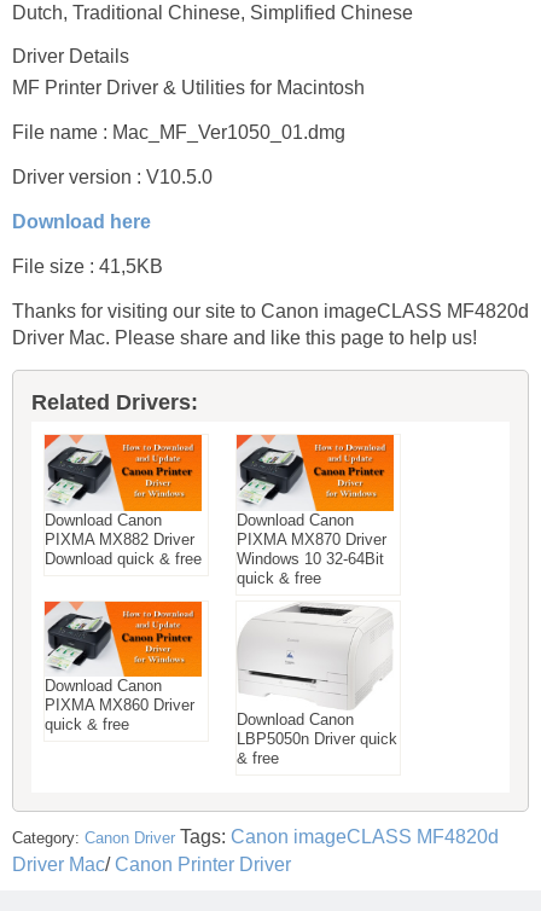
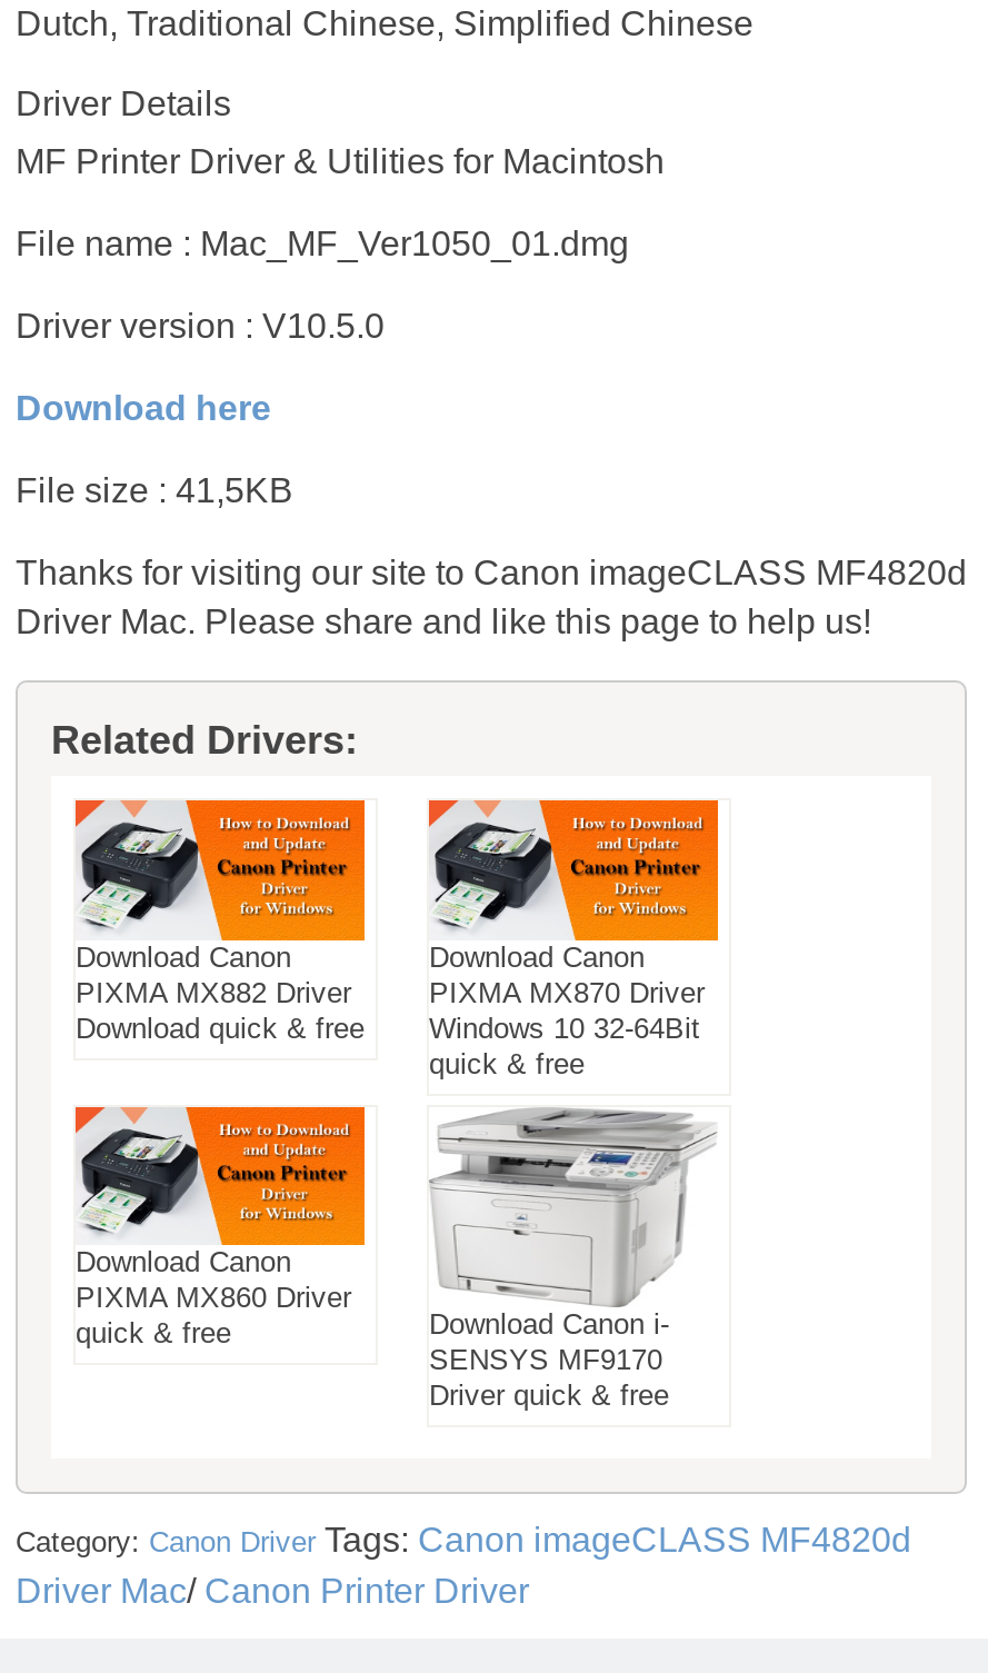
[237,604,397,767] [image] | Download Canon | LBP5050n Driver quick | & free -> [429,1109,711,1411] [image] | Download Canon i- | SENSYS MF9170 | Driver quick & free

